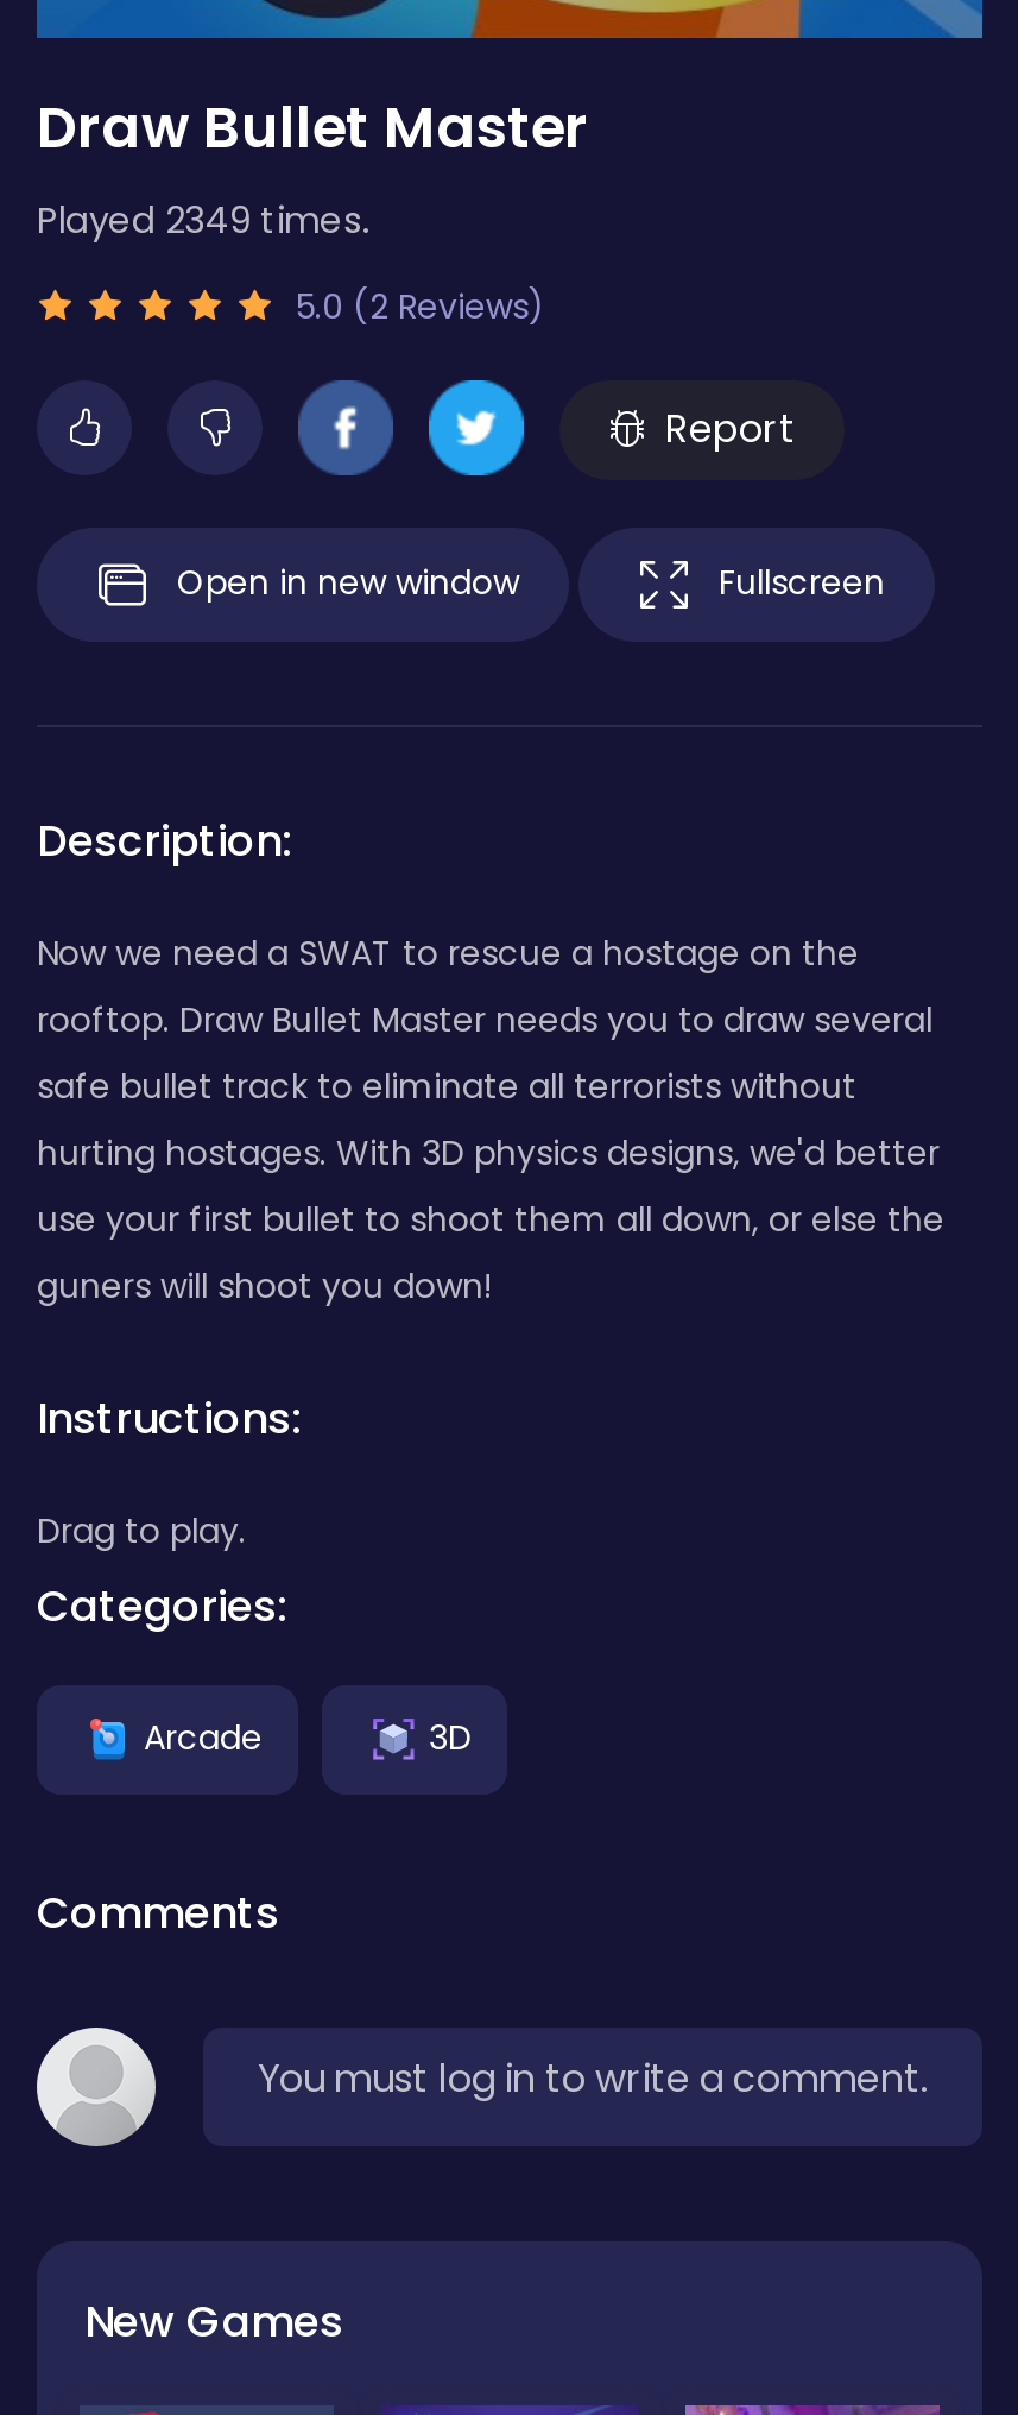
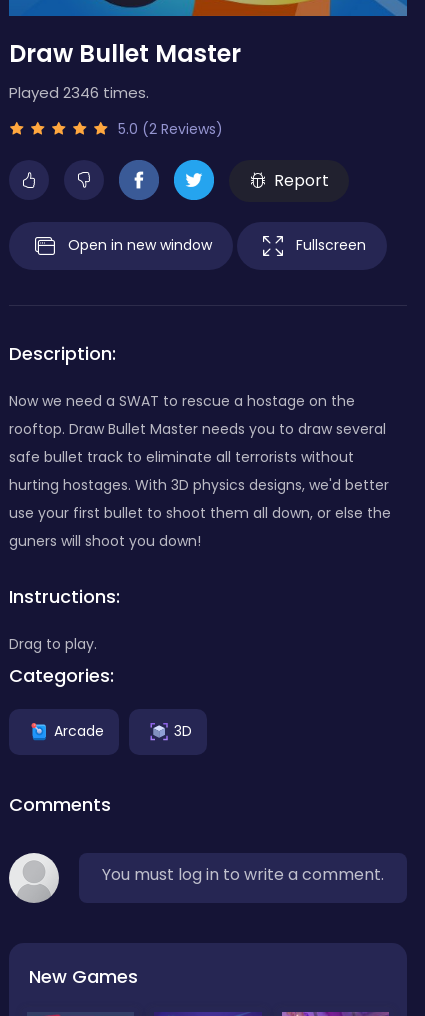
[37,196,369,246] Played 2349 times. -> [9,82,149,103] Played 2346 times.

